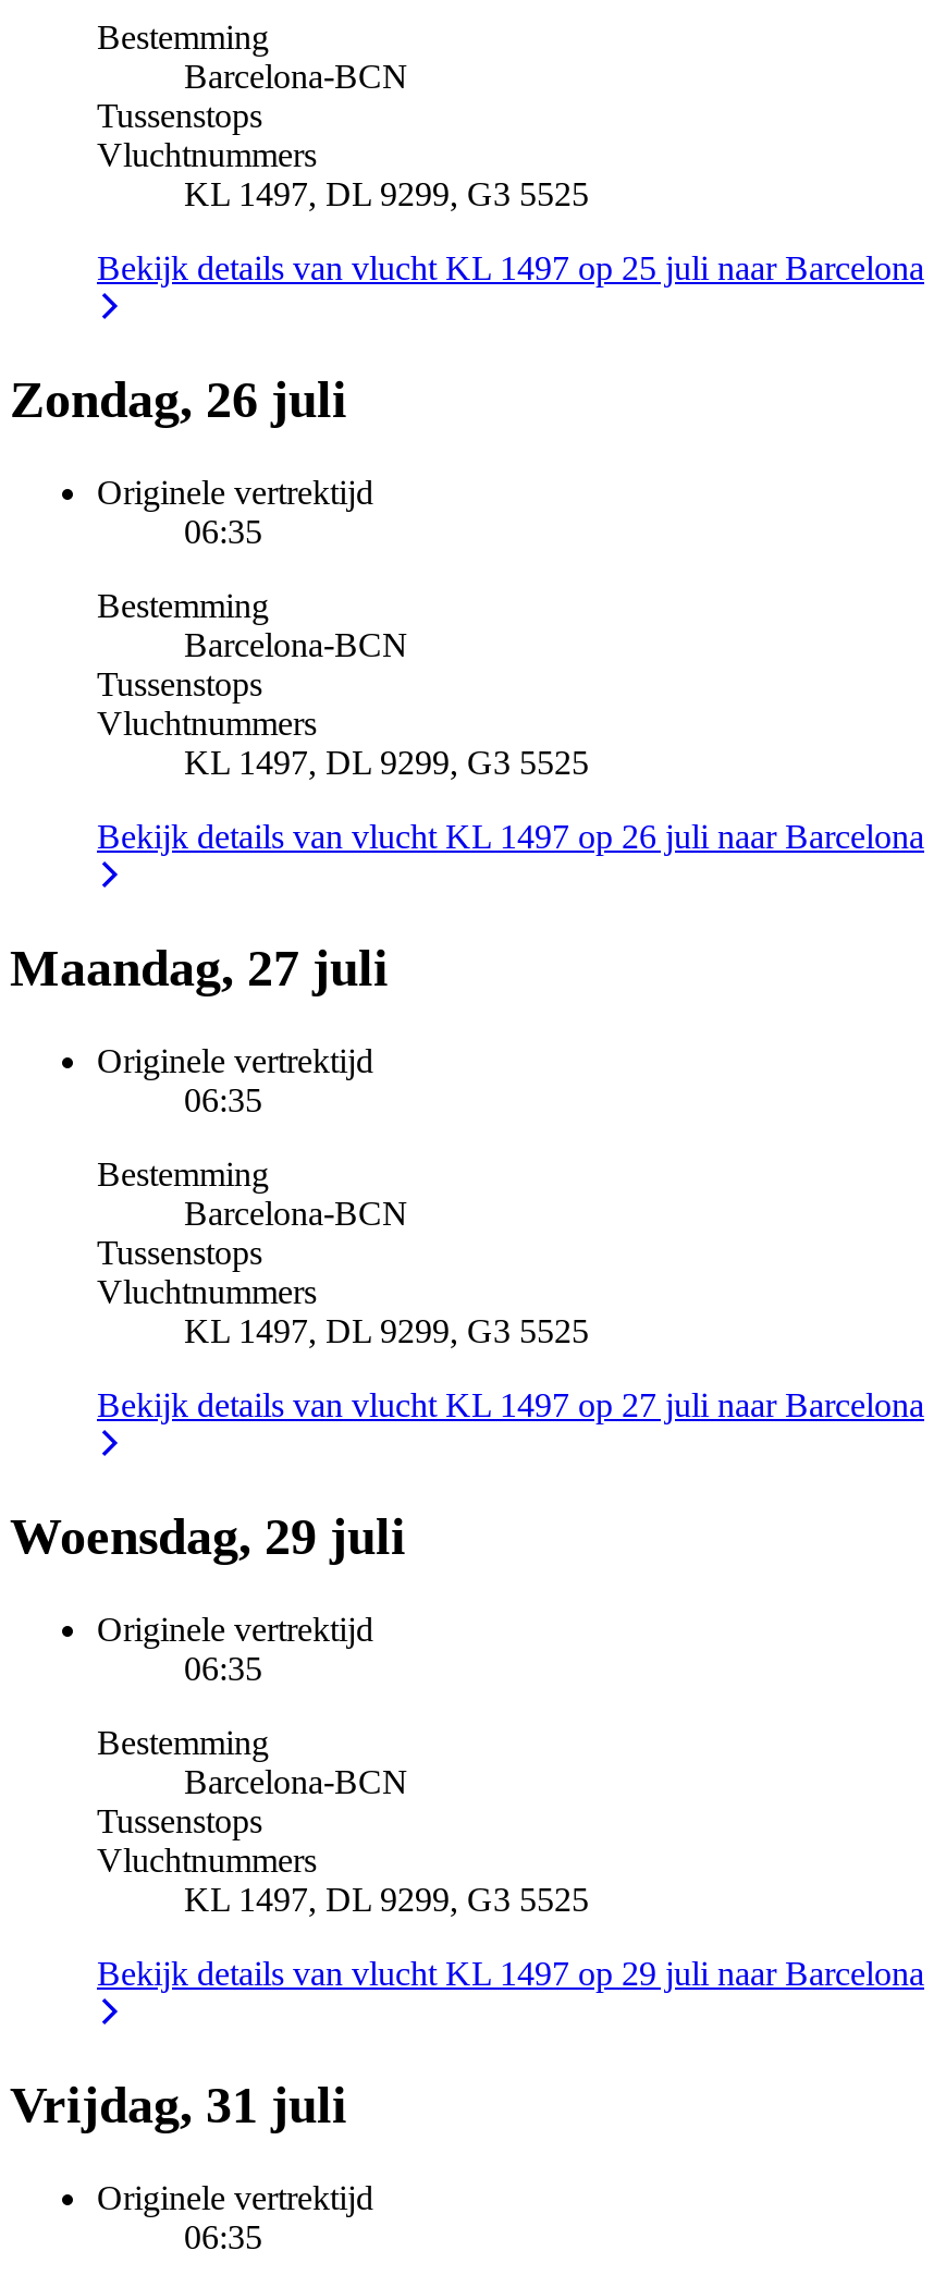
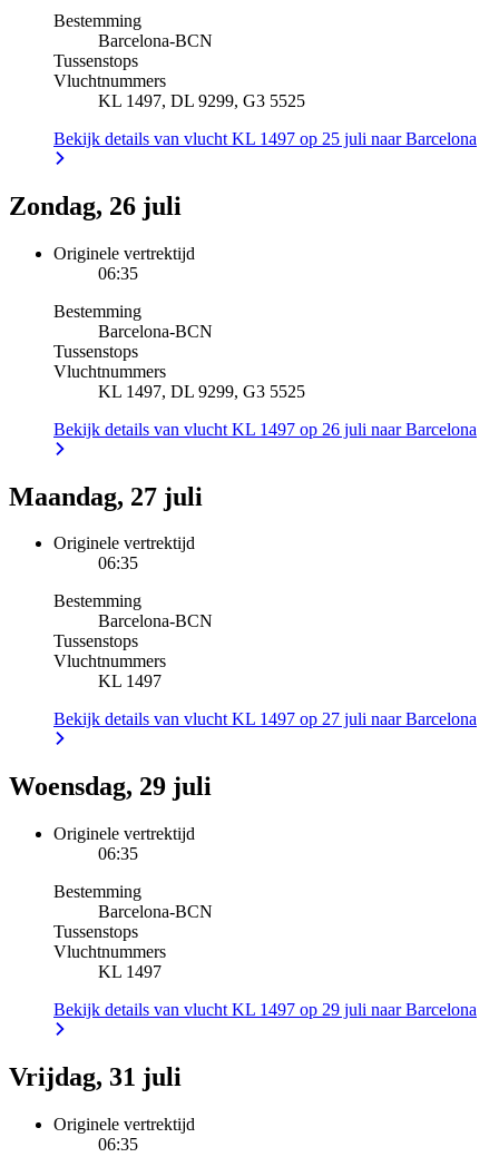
[184,1312,589,1349] KL 1497, DL 9299, G3 5525 -> [98,672,162,691] KL 1497
[184,1880,589,1917] KL 1497, DL 9299, G3 5525 -> [98,962,162,981] KL 1497

